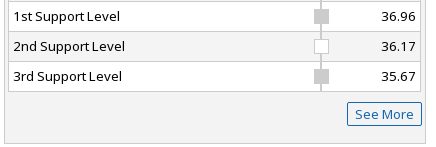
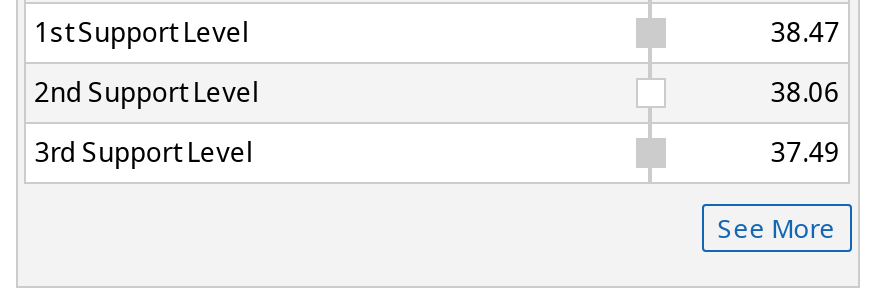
[381,7,416,25] 36.96 -> [770,14,840,50] 38.47
[381,37,416,55] 36.17 -> [770,74,840,110] 38.06
[381,67,416,85] 35.67 -> [770,134,840,170] 37.49

